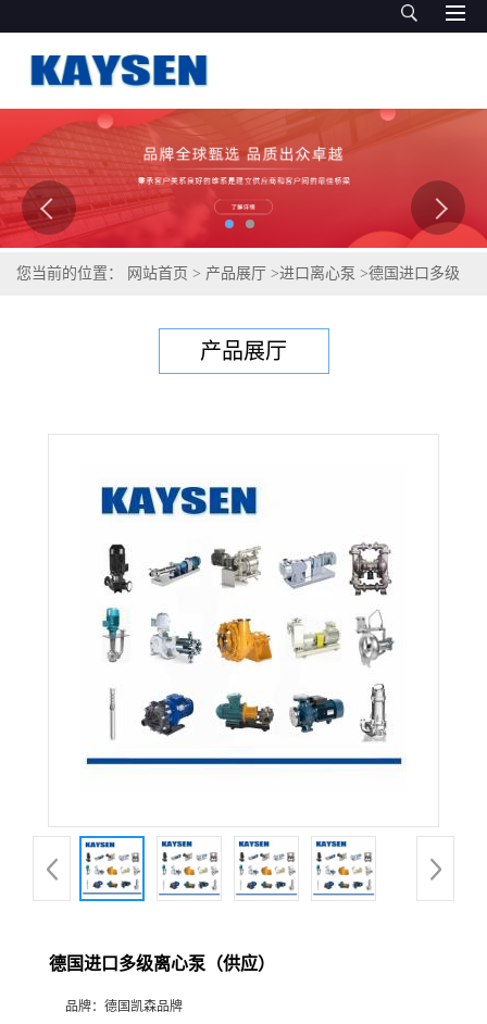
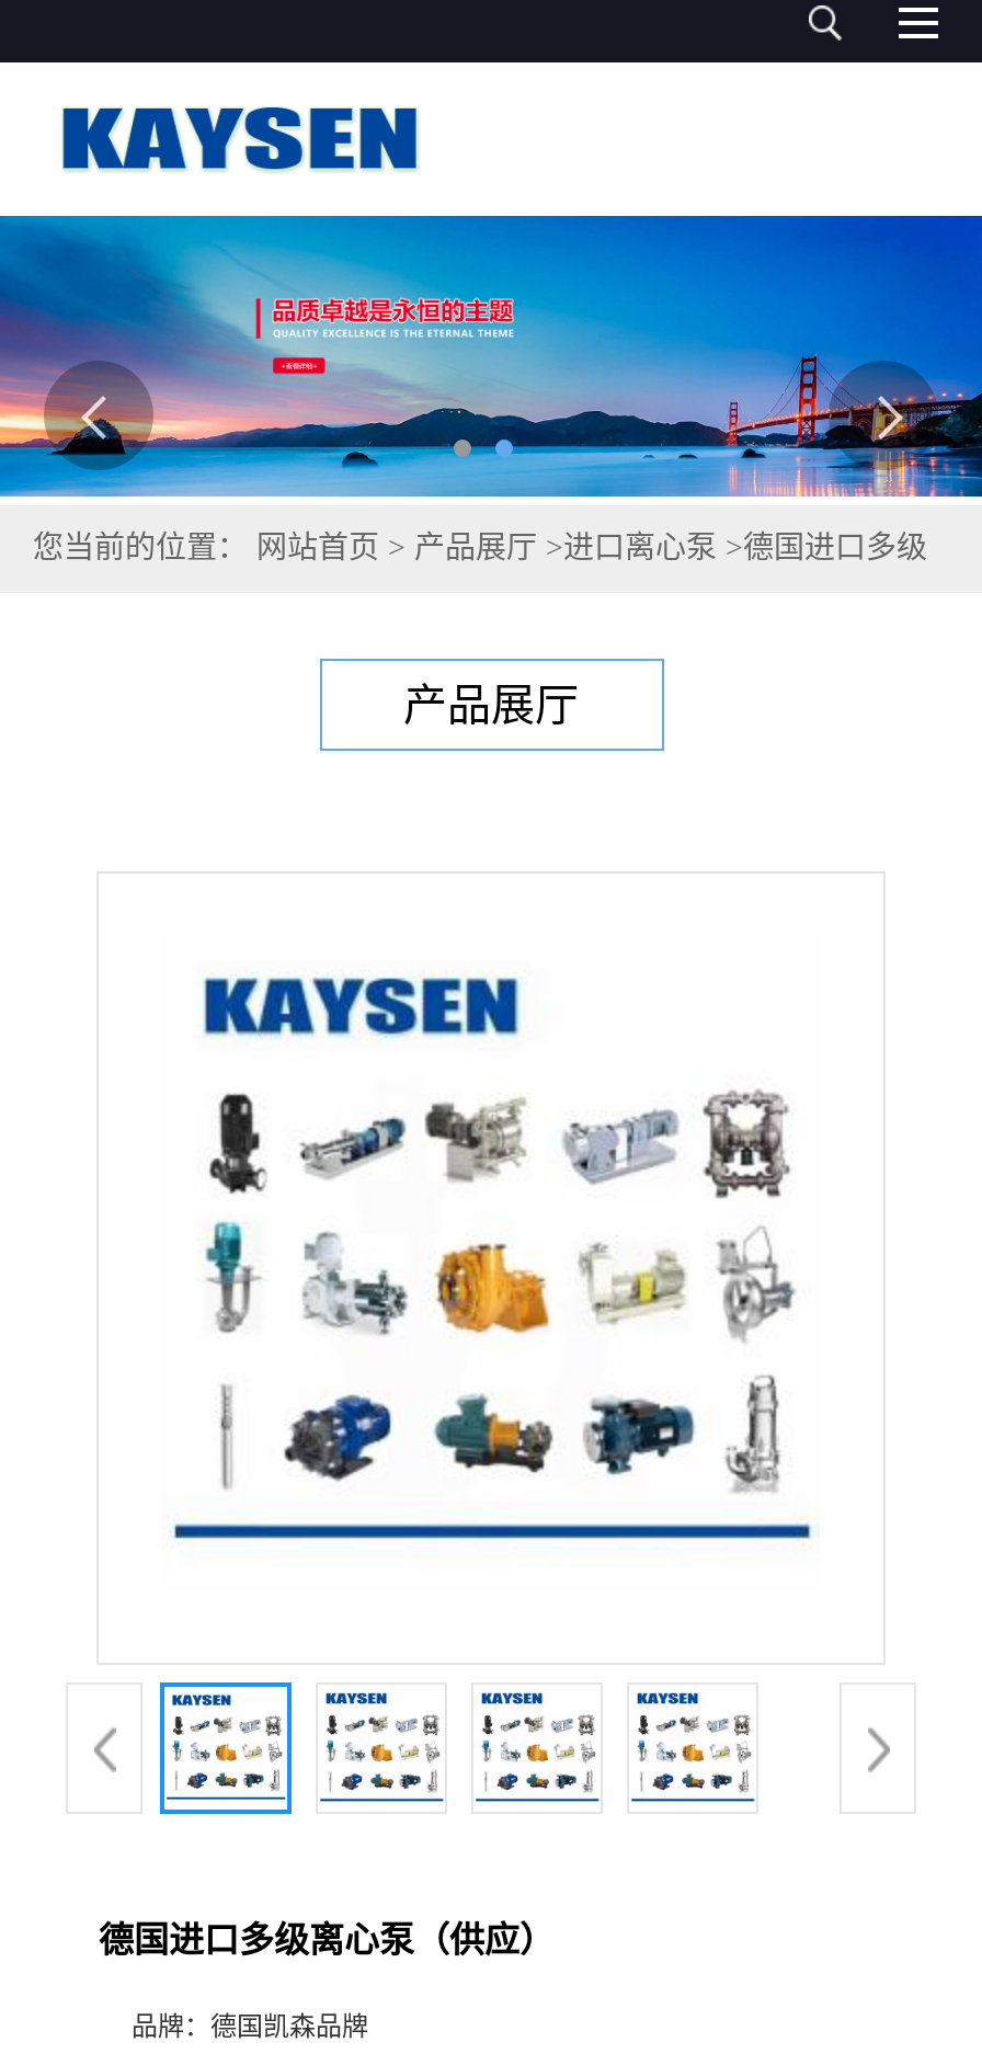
[3,108,484,249] [image] -> [7,214,975,499] [image]

